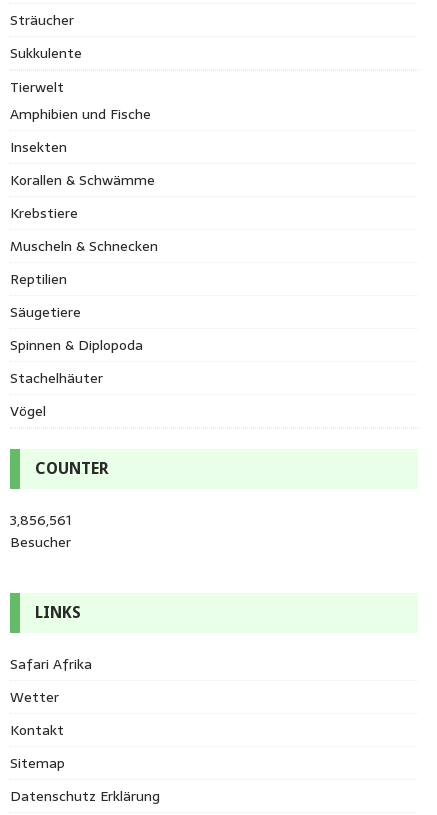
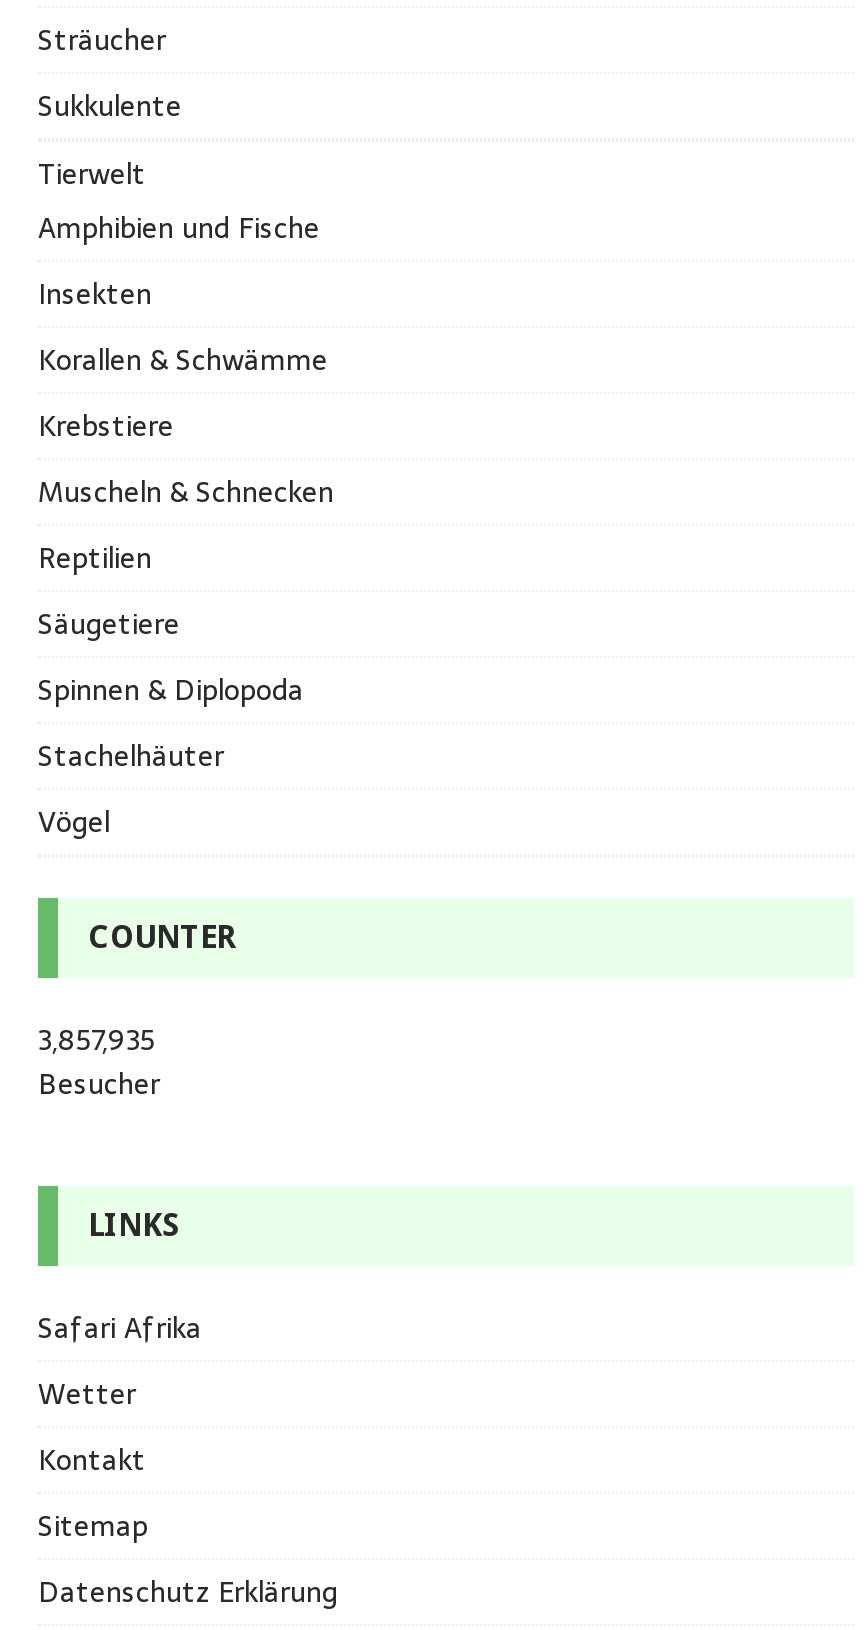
[10,509,71,531] 3,856,561 -> [38,1017,156,1061] 3,857,935

